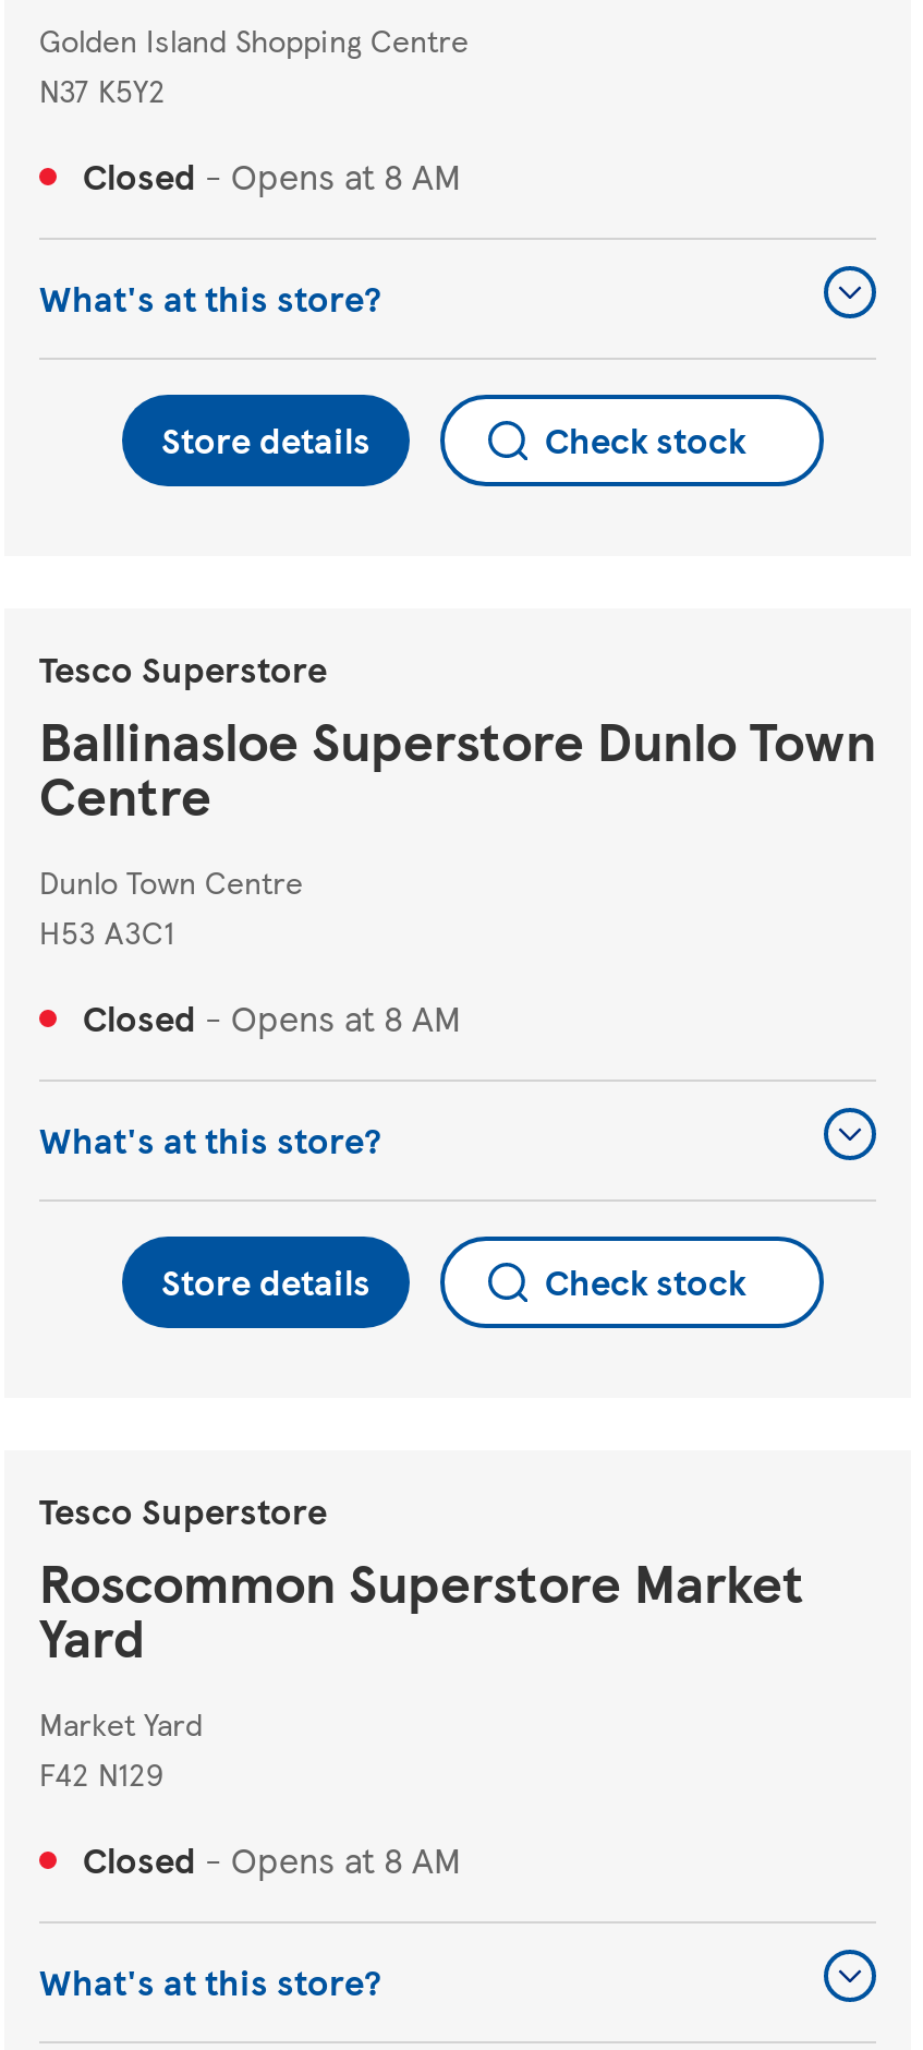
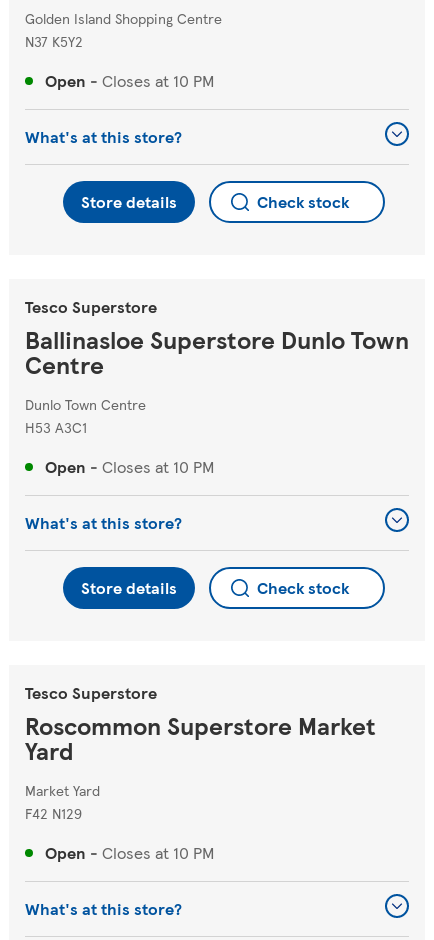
[83,151,460,201] Closed - Opens at 8 AM -> [45,69,214,92] Open - Closes at 10 PM
[83,993,460,1043] Closed - Opens at 8 AM -> [45,455,214,478] Open - Closes at 10 PM
[83,1835,460,1885] Closed - Opens at 8 AM -> [45,841,214,864] Open - Closes at 10 PM

